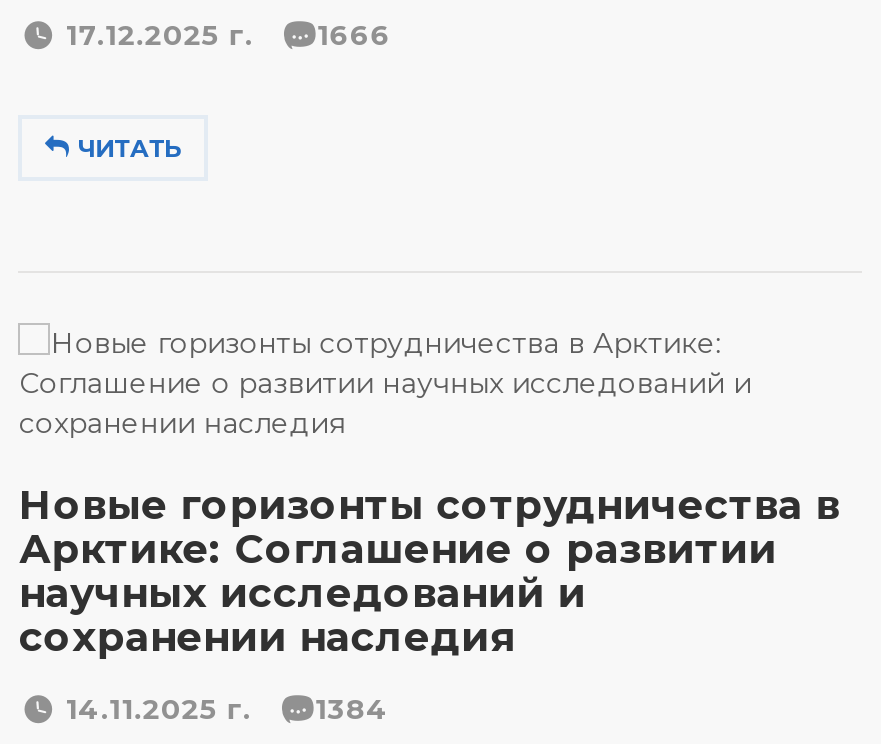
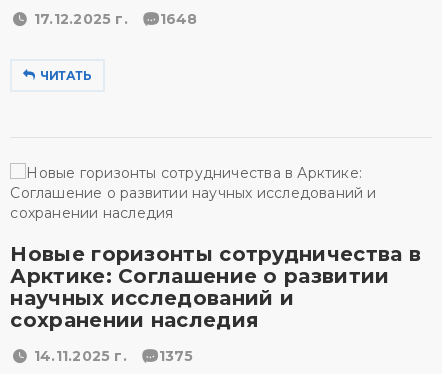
[66,17,391,53] 17.12.2025 г. 1666 -> [34,10,197,28] 17.12.2025 г. 1648
[66,691,389,727] 14.11.2025 г. 1384 -> [34,347,193,365] 14.11.2025 г. 1375

